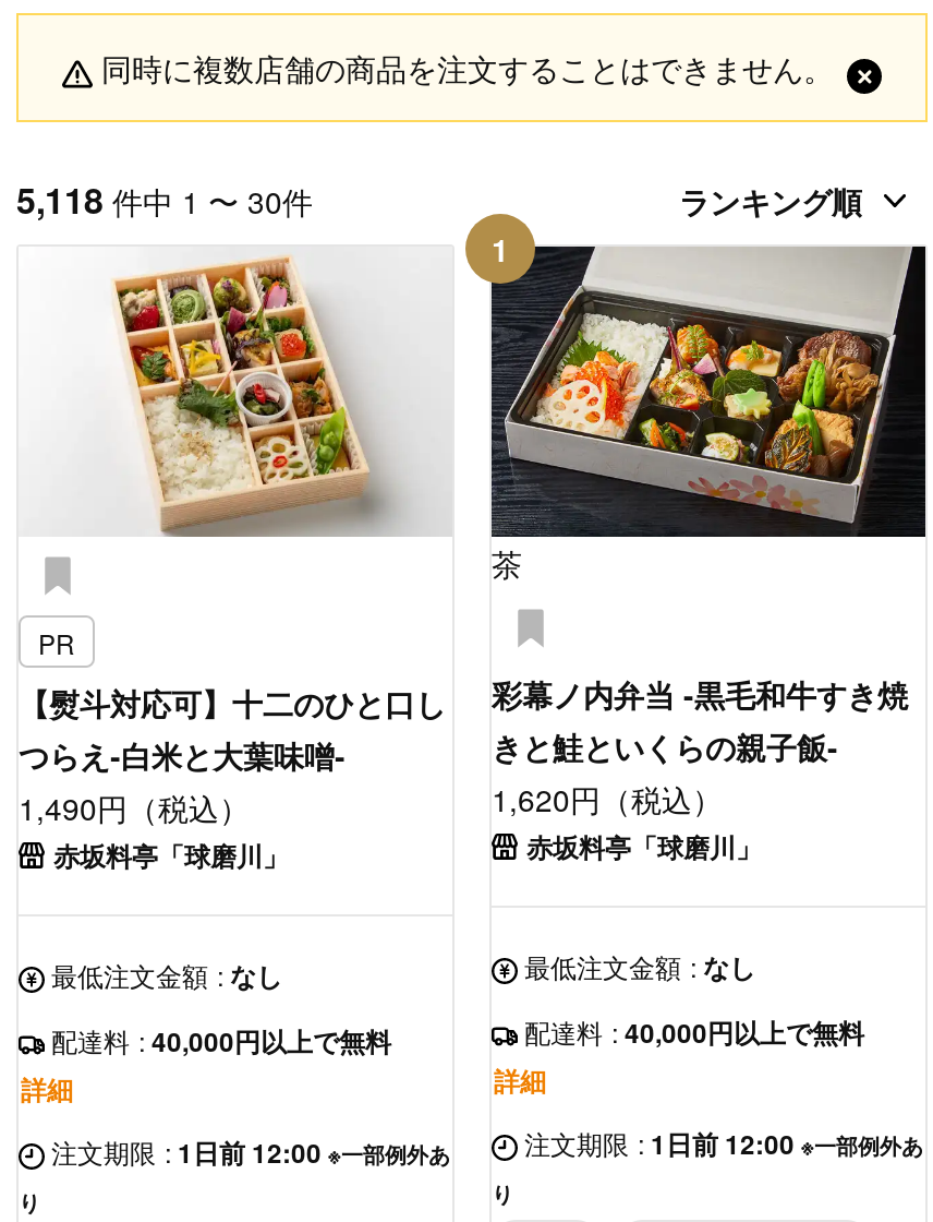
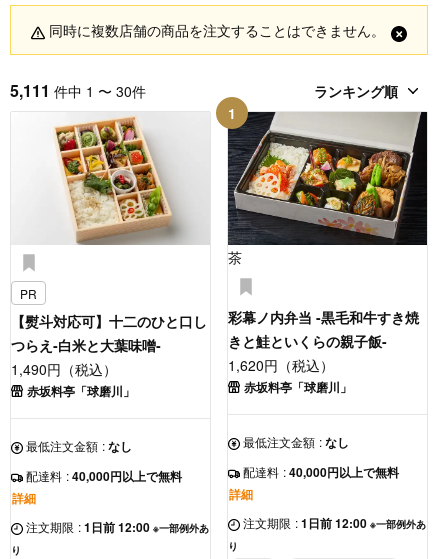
[16,175,313,225] 5,118件中 1 〜 30件 -> [10,79,146,102] 5,111件中 1 〜 30件

